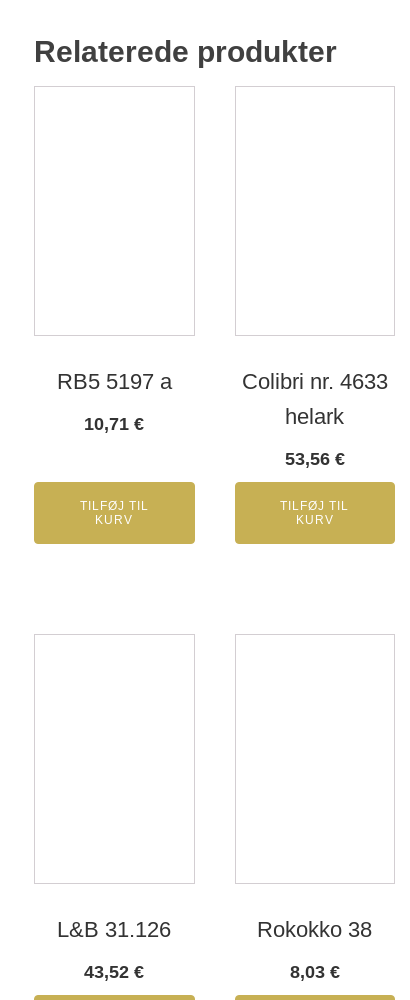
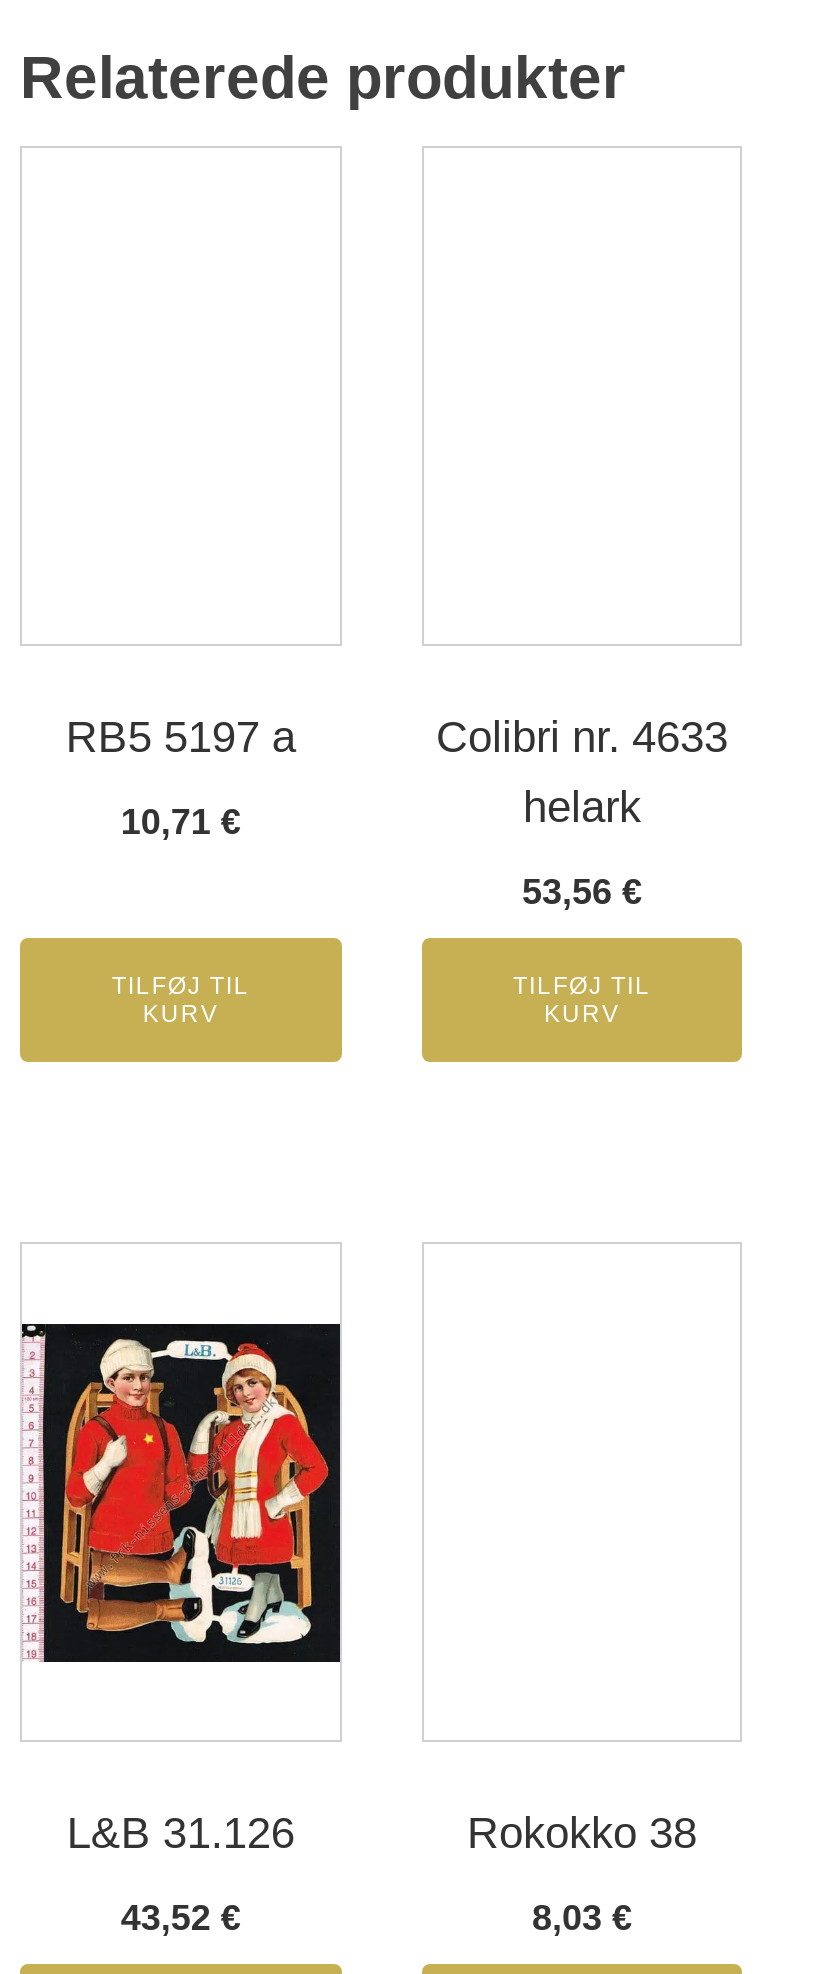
none -> [20,1322,342,1664] [image]

